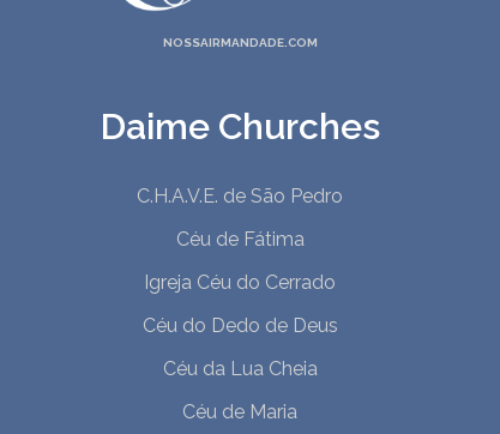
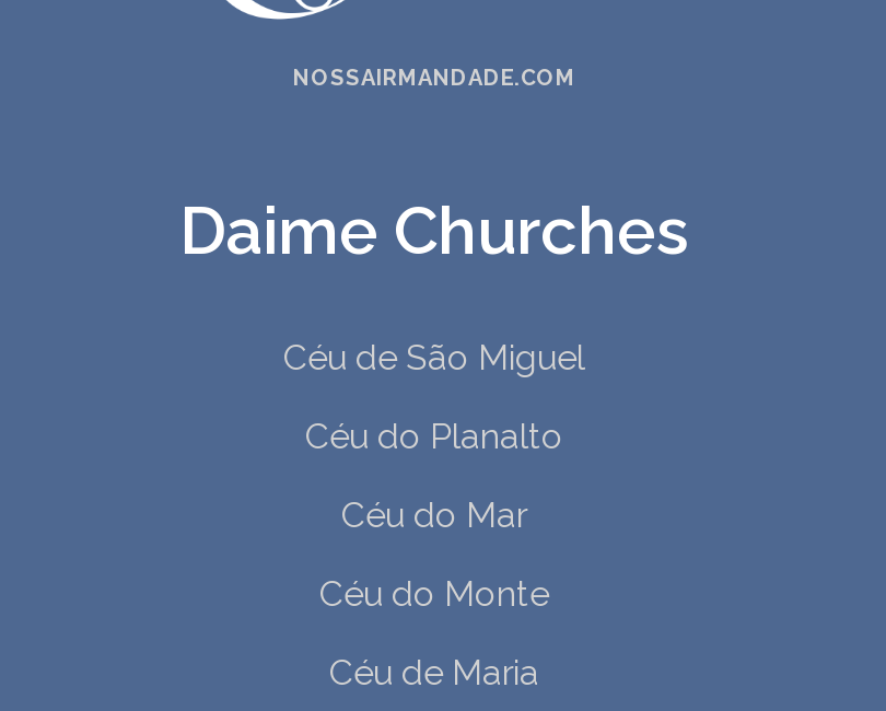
[137,184,343,380] C.H.A.V.E. de São Pedro | Céu de Fátima | Igreja Céu do Cerrado | Céu do Dedo de Deus | Céu da Lua Cheia -> [283,336,585,614] Céu de São Miguel | Céu do Planalto | Céu do Mar | Céu do Monte

